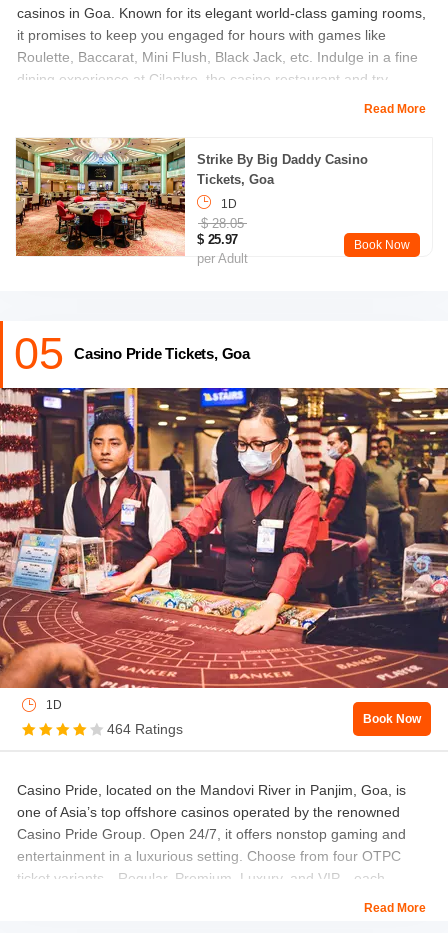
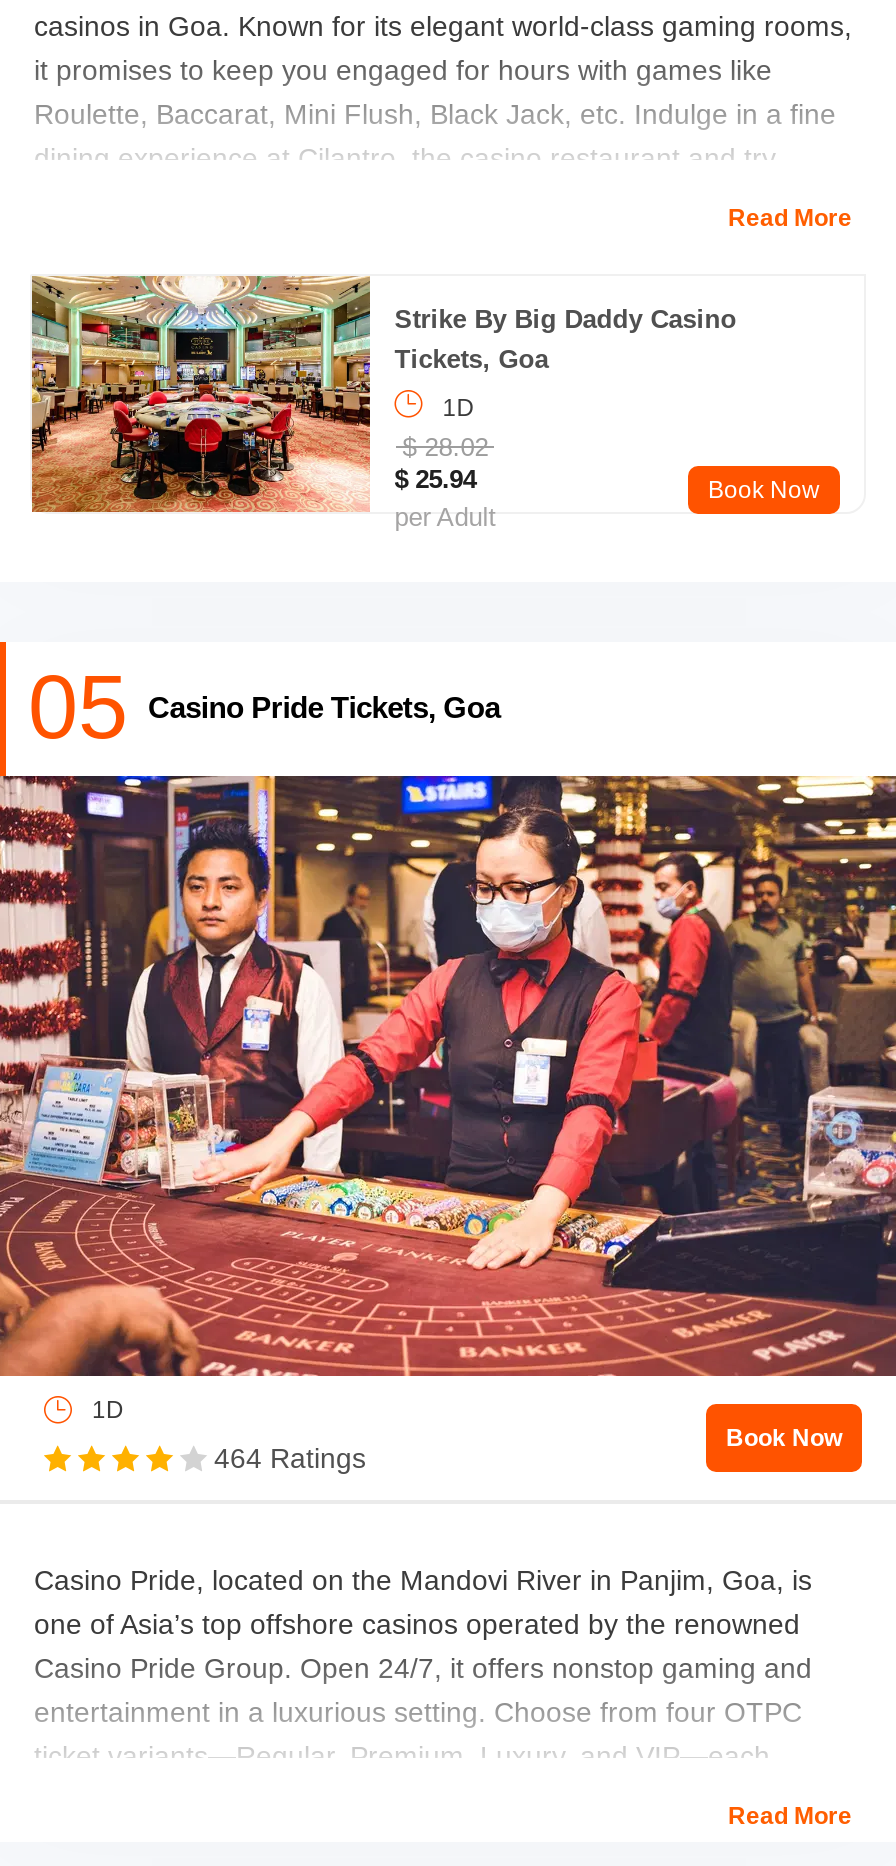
[201,216,244,231] $ 28.05 -> [402,432,488,462] $ 28.02
[197,232,238,247] $ 25.97 -> [394,464,476,494] $ 25.94

